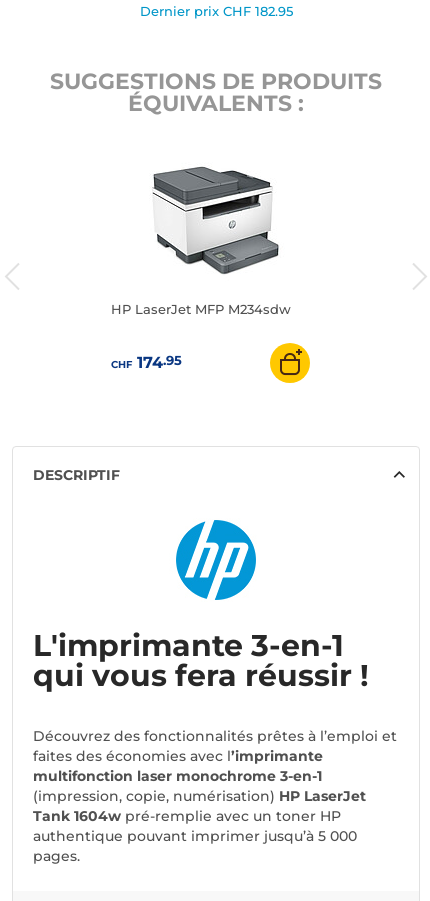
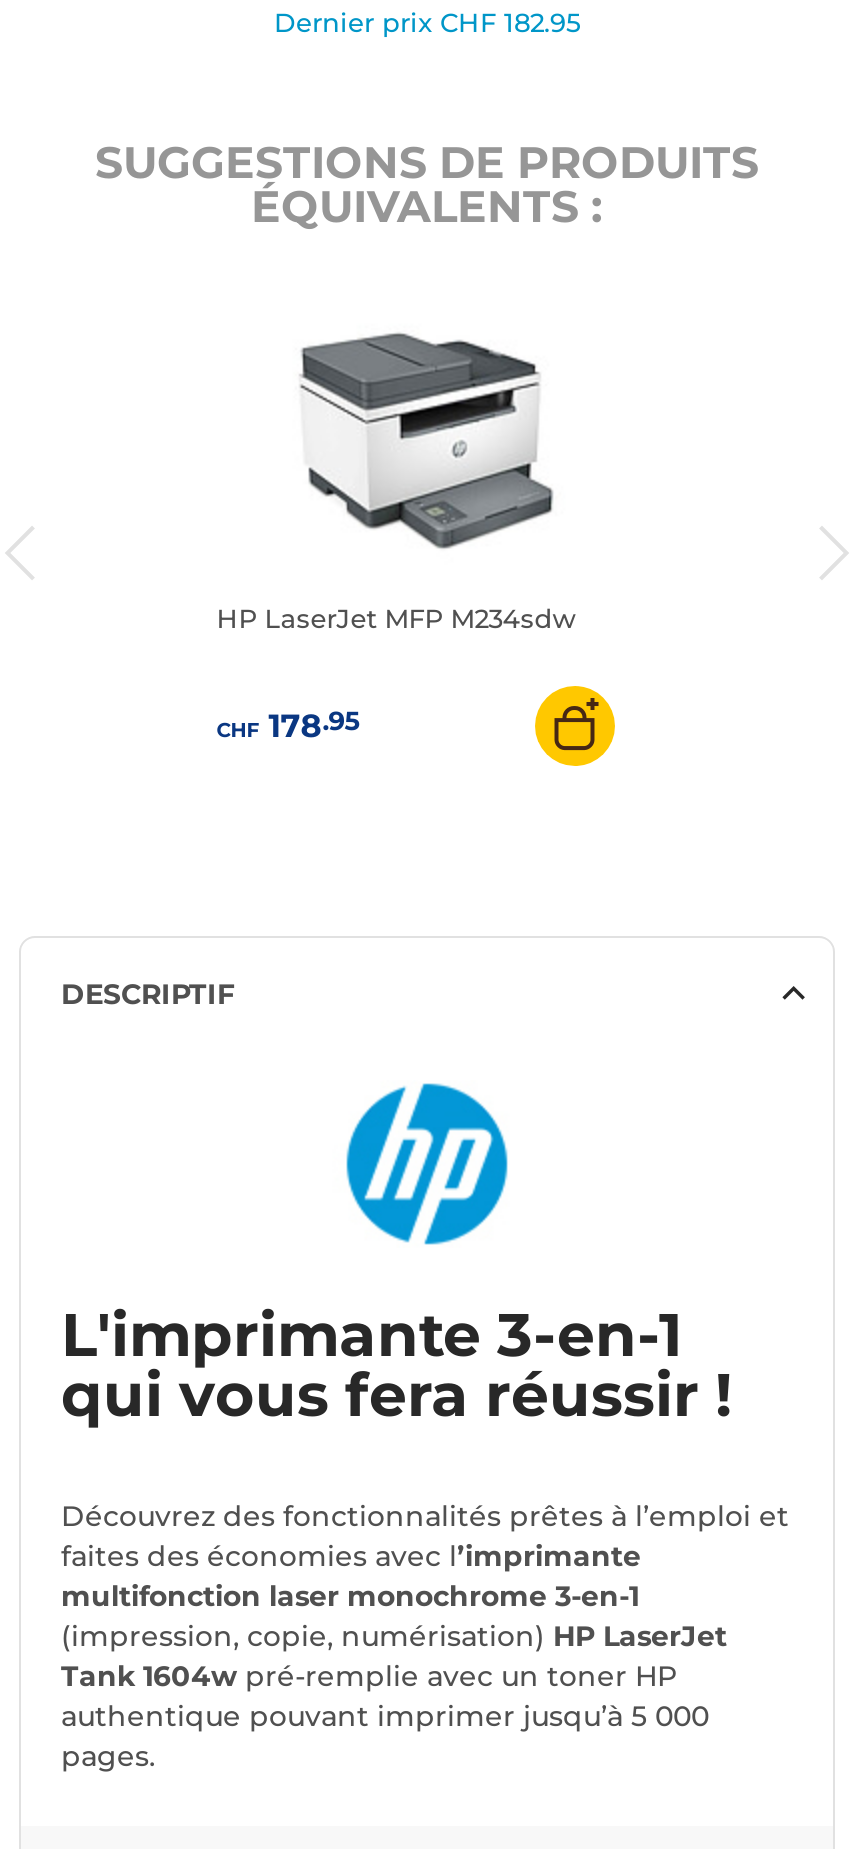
[111,352,182,372] CHF 174.95 -> [217,704,361,745] CHF 178.95

